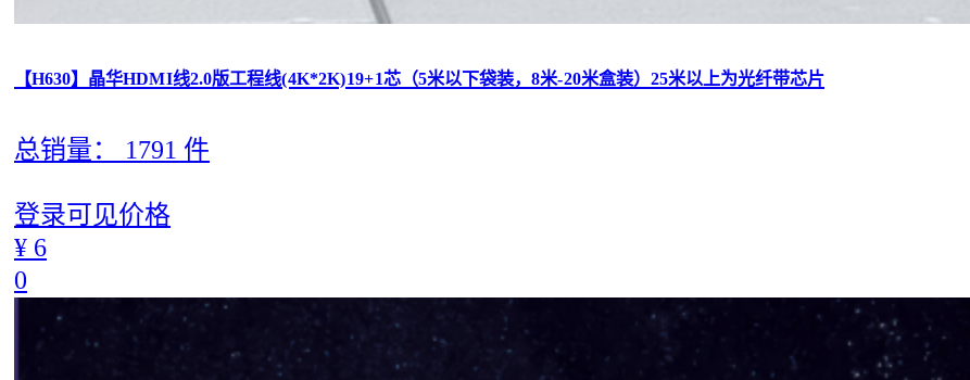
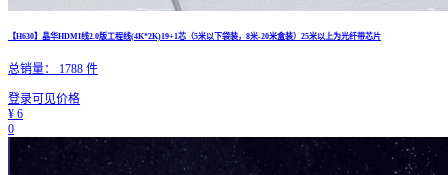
[14,135,210,166] 总销量：1791件 -> [8,62,98,76] 总销量：1788件

